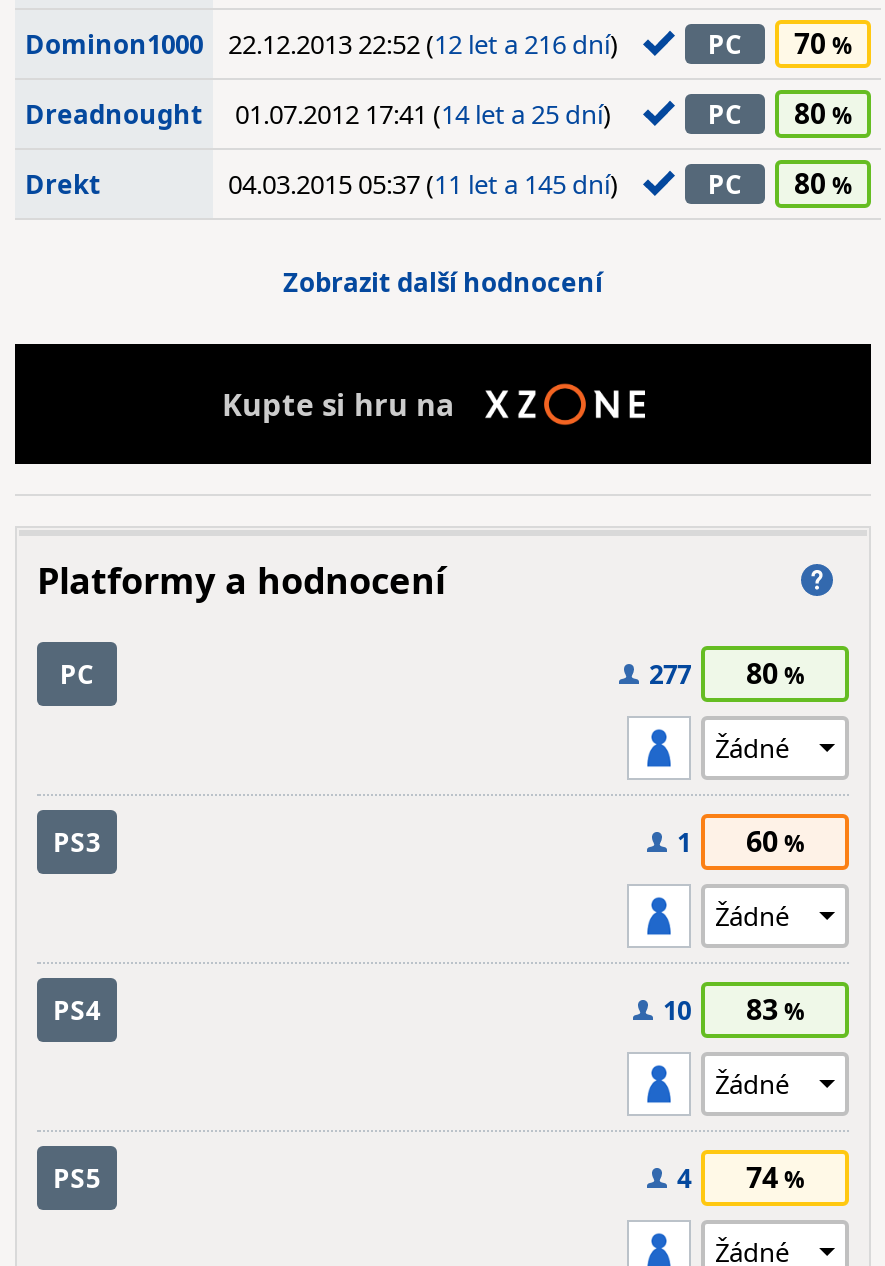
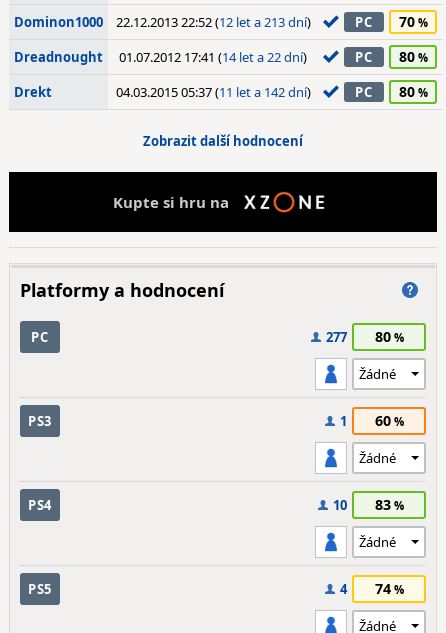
[25,26,618,62] Dominon1000 22.12.2013 22:52 (12 let a 216 dní) -> [14,13,310,31] Dominon1000 22.12.2013 22:52 (12 let a 213 dní)
[25,96,611,132] Dreadnought 01.07.2012 17:41 (14 let a 25 dní) -> [14,48,307,66] Dreadnought 01.07.2012 17:41 (14 let a 22 dní)
[228,166,618,202] 04.03.2015 05:37 (11 let a 145 dní) -> [115,83,310,101] 04.03.2015 05:37 (11 let a 142 dní)

